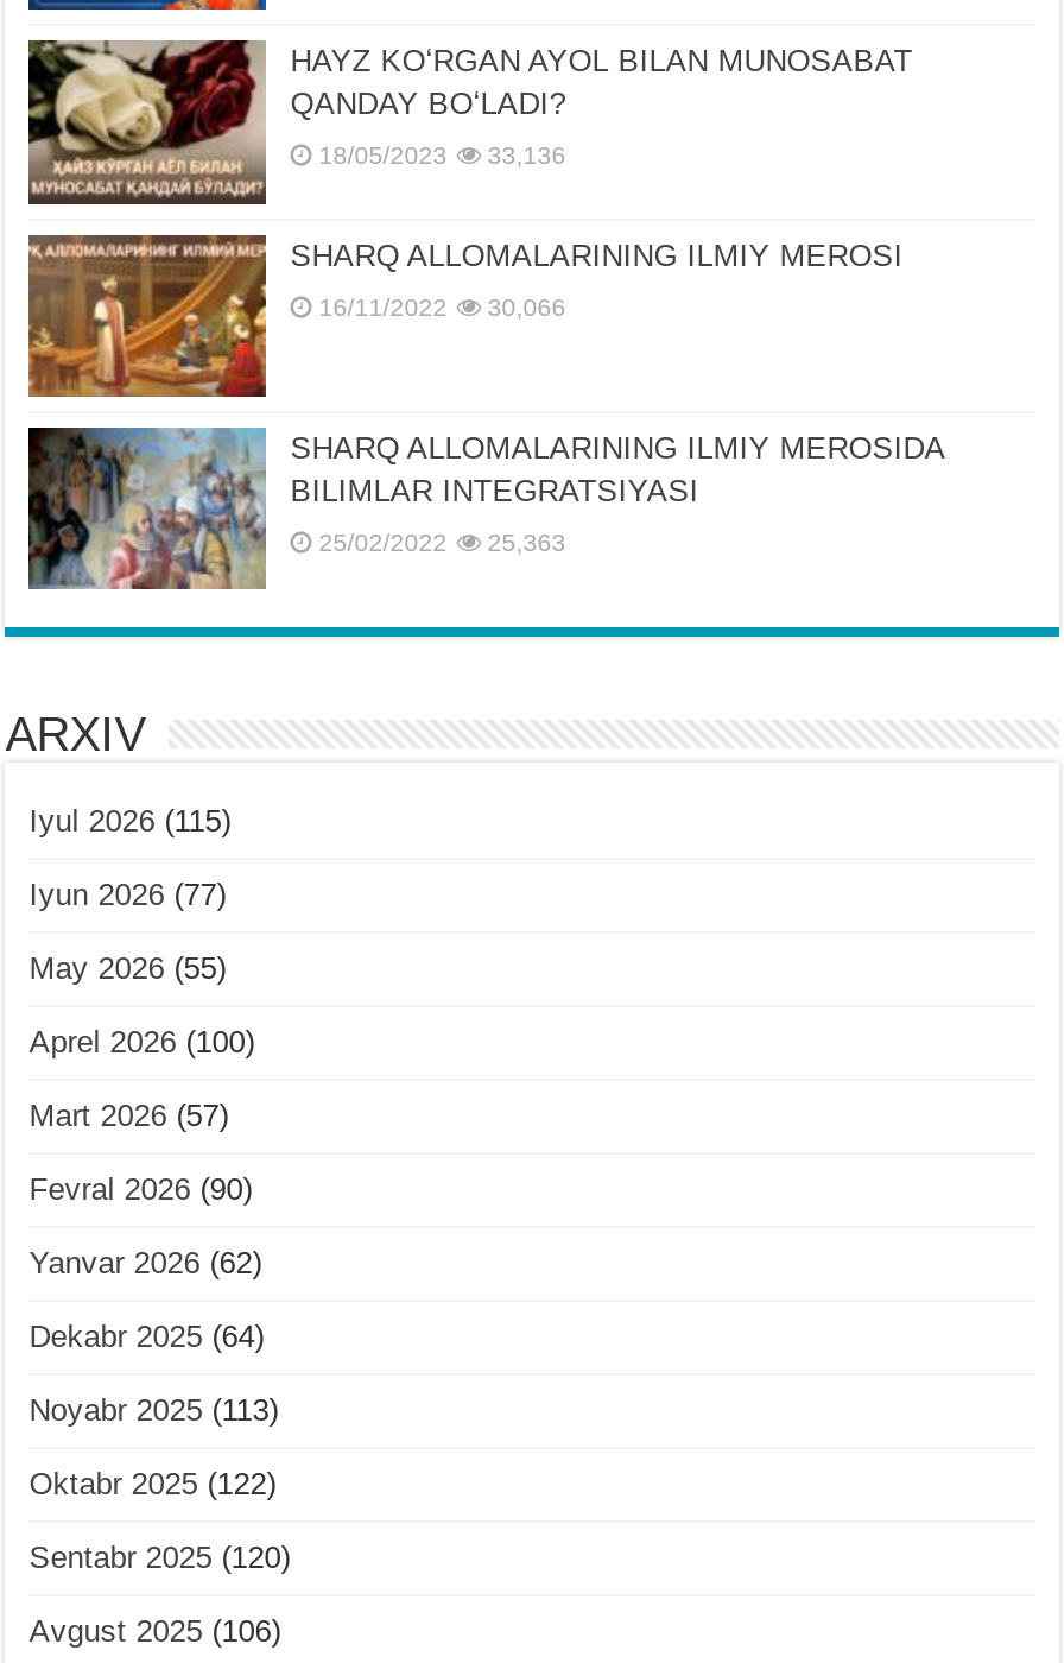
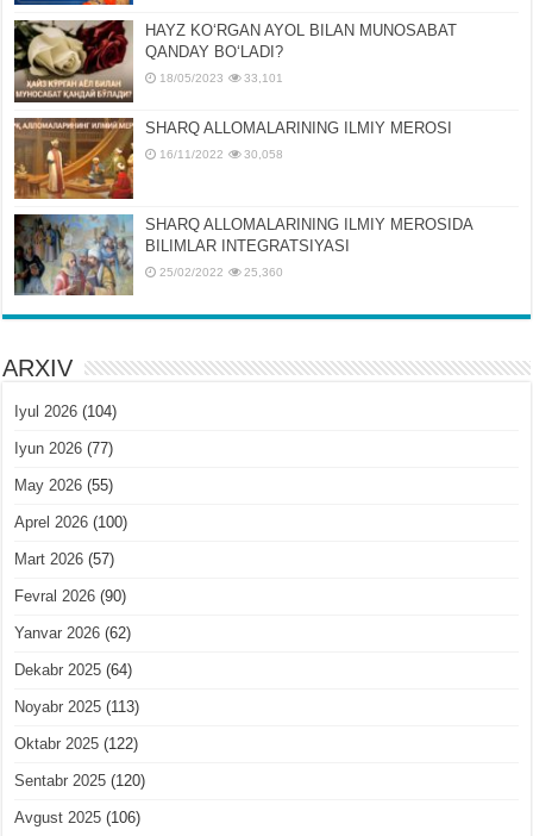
[319,143,566,170] 18/05/2023 33,136 -> [160,72,283,85] 18/05/2023 33,101
[319,293,566,320] 16/11/2022 30,066 -> [160,147,283,160] 16/11/2022 30,058
[319,529,566,555] 25/02/2022 25,363 -> [160,265,283,278] 25/02/2022 25,360
[29,803,231,838] Iyul 2026 (115) -> [15,402,117,420] Iyul 2026 (104)

